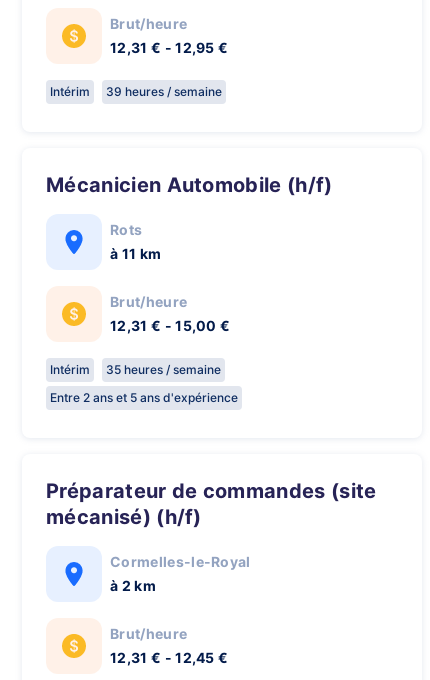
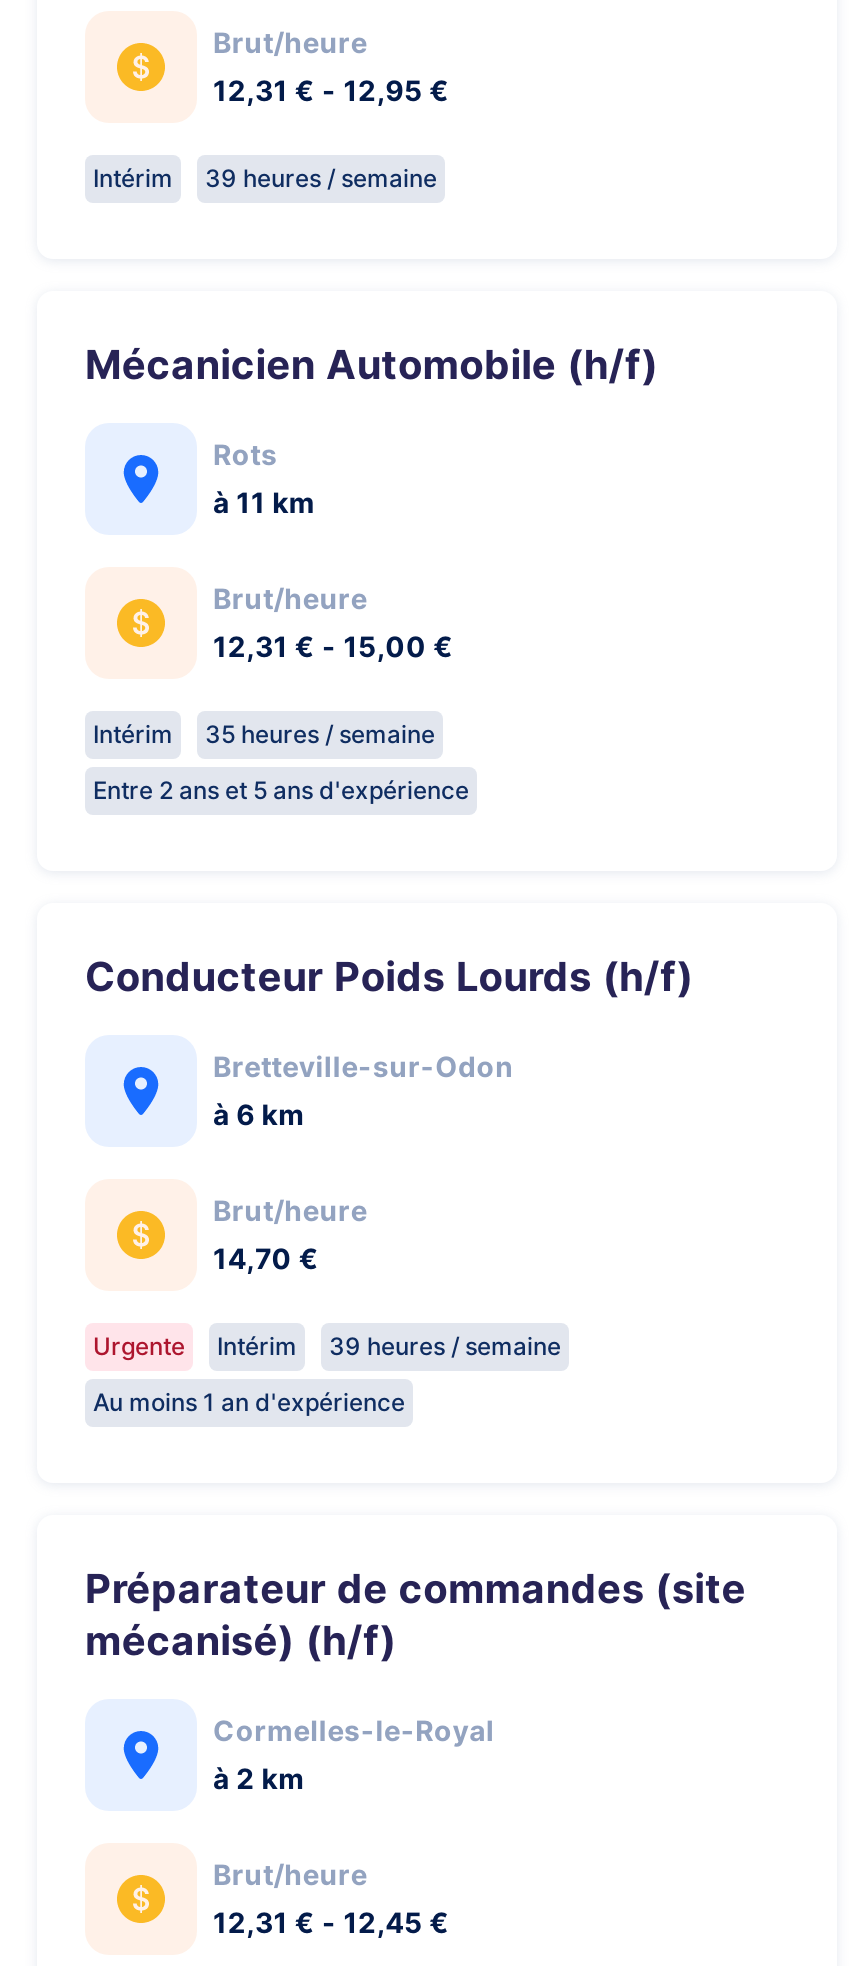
none -> [93,953,694,1417] Conducteur Poids Lourds (h/f) | Bretteville-sur-Odon | à 6 km | Brut/heure | 14,70 € | Urgente | Intérim | 39 heures / semaine | Au moins 1 an d'expérience

